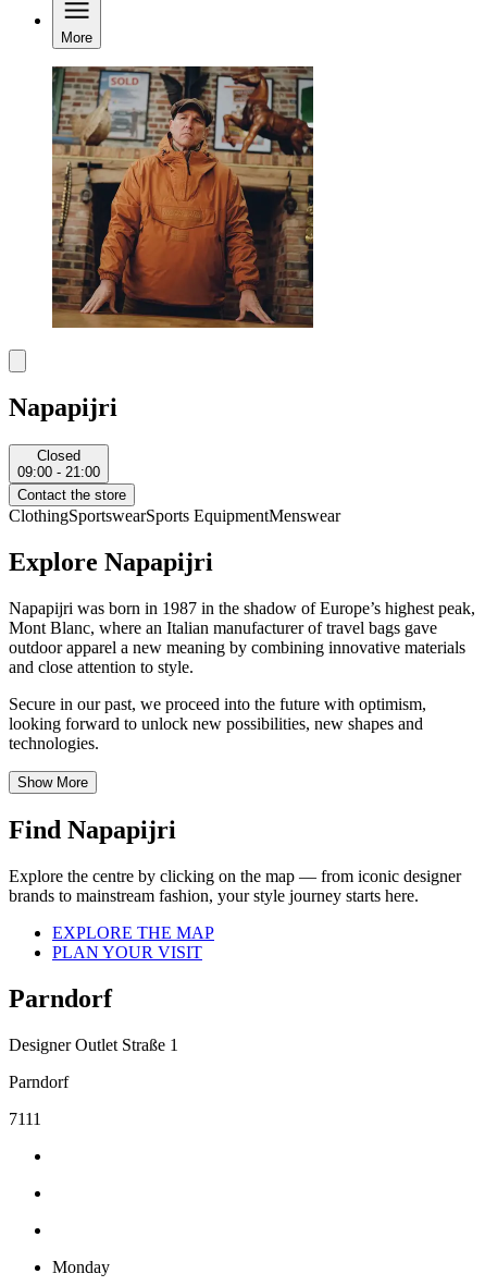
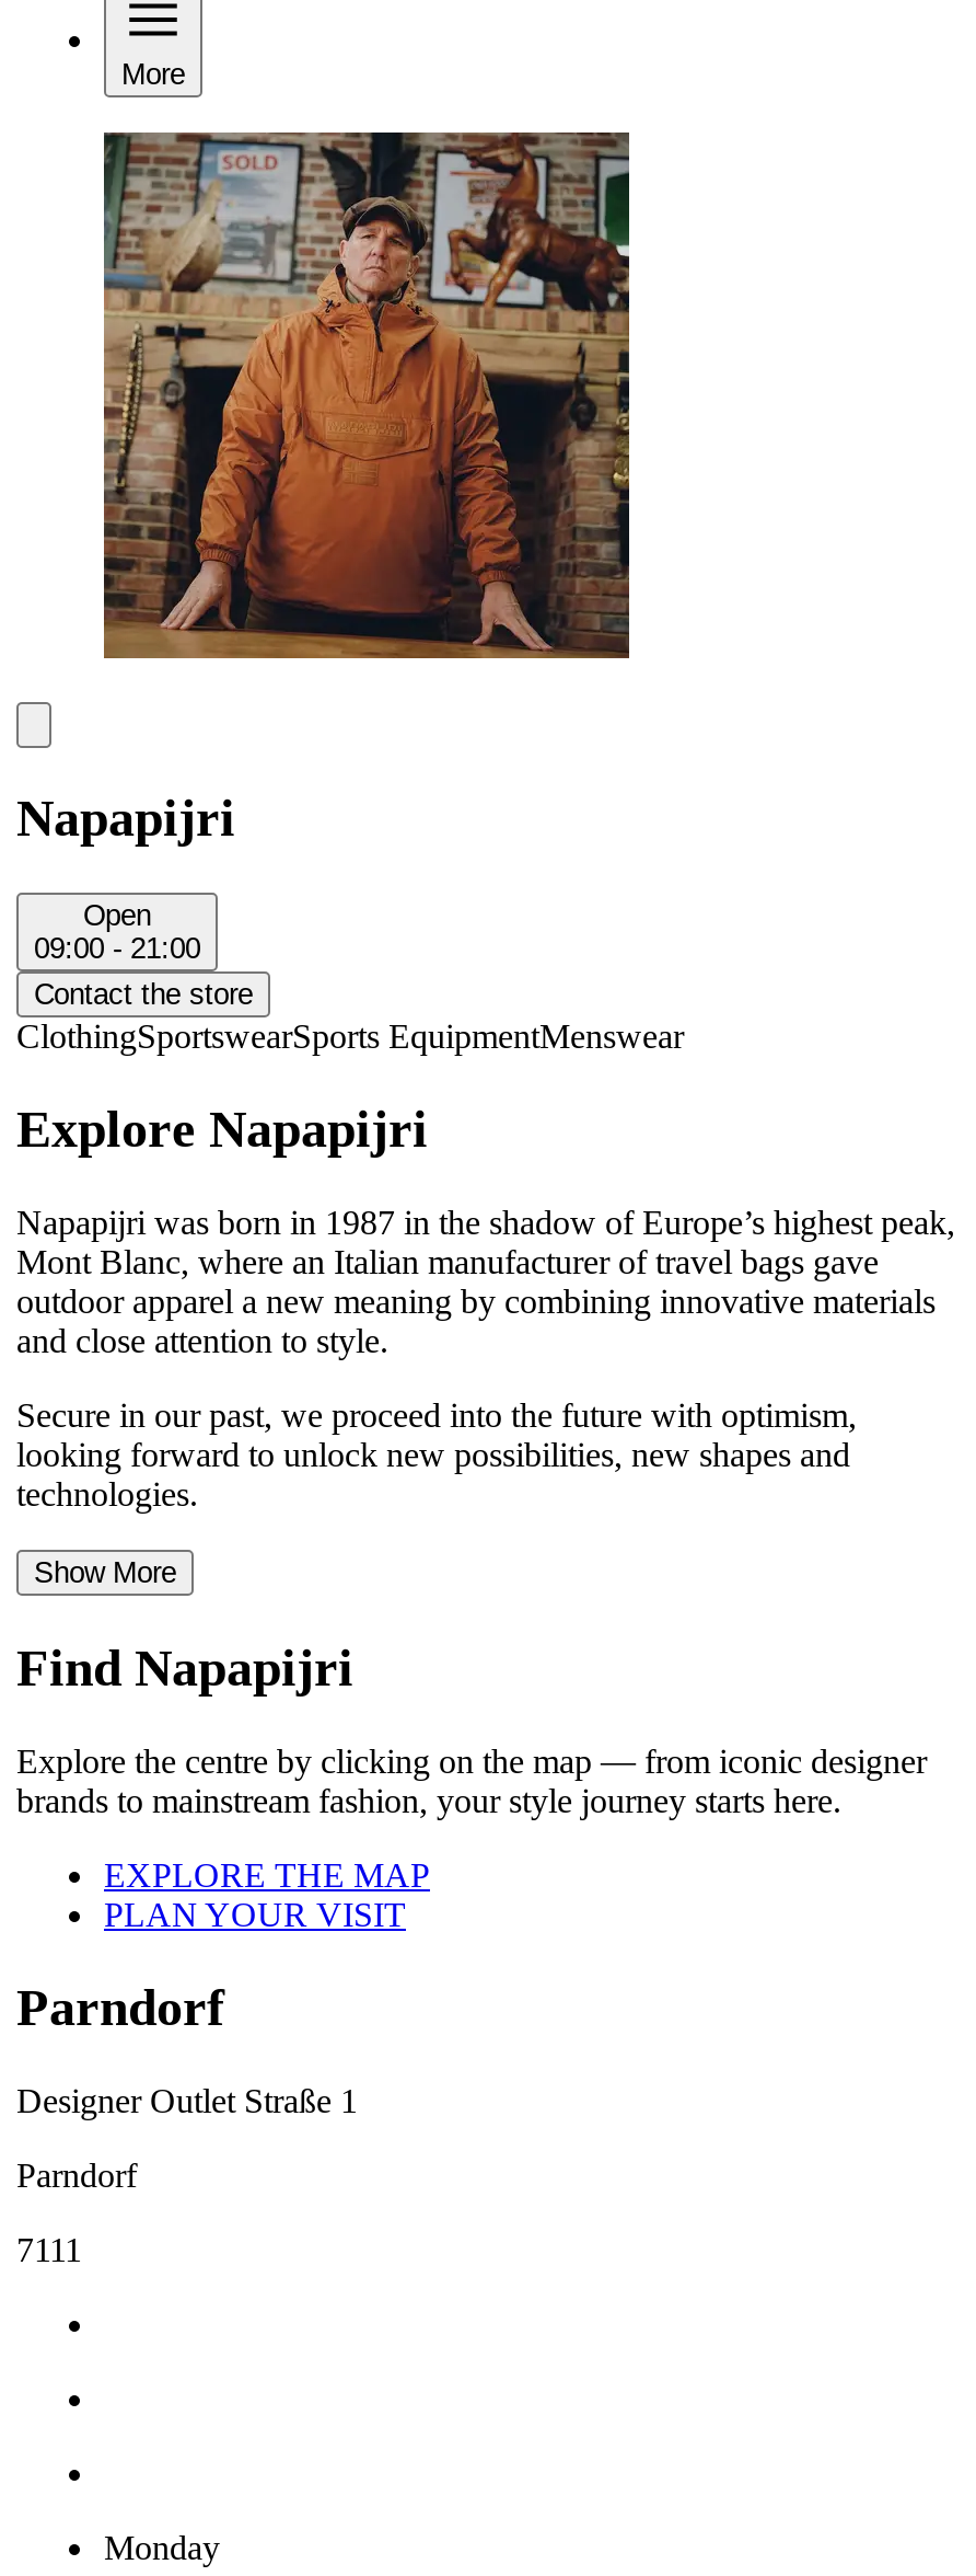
[37,448,80,464] Closed -> [83,900,151,933] Open

